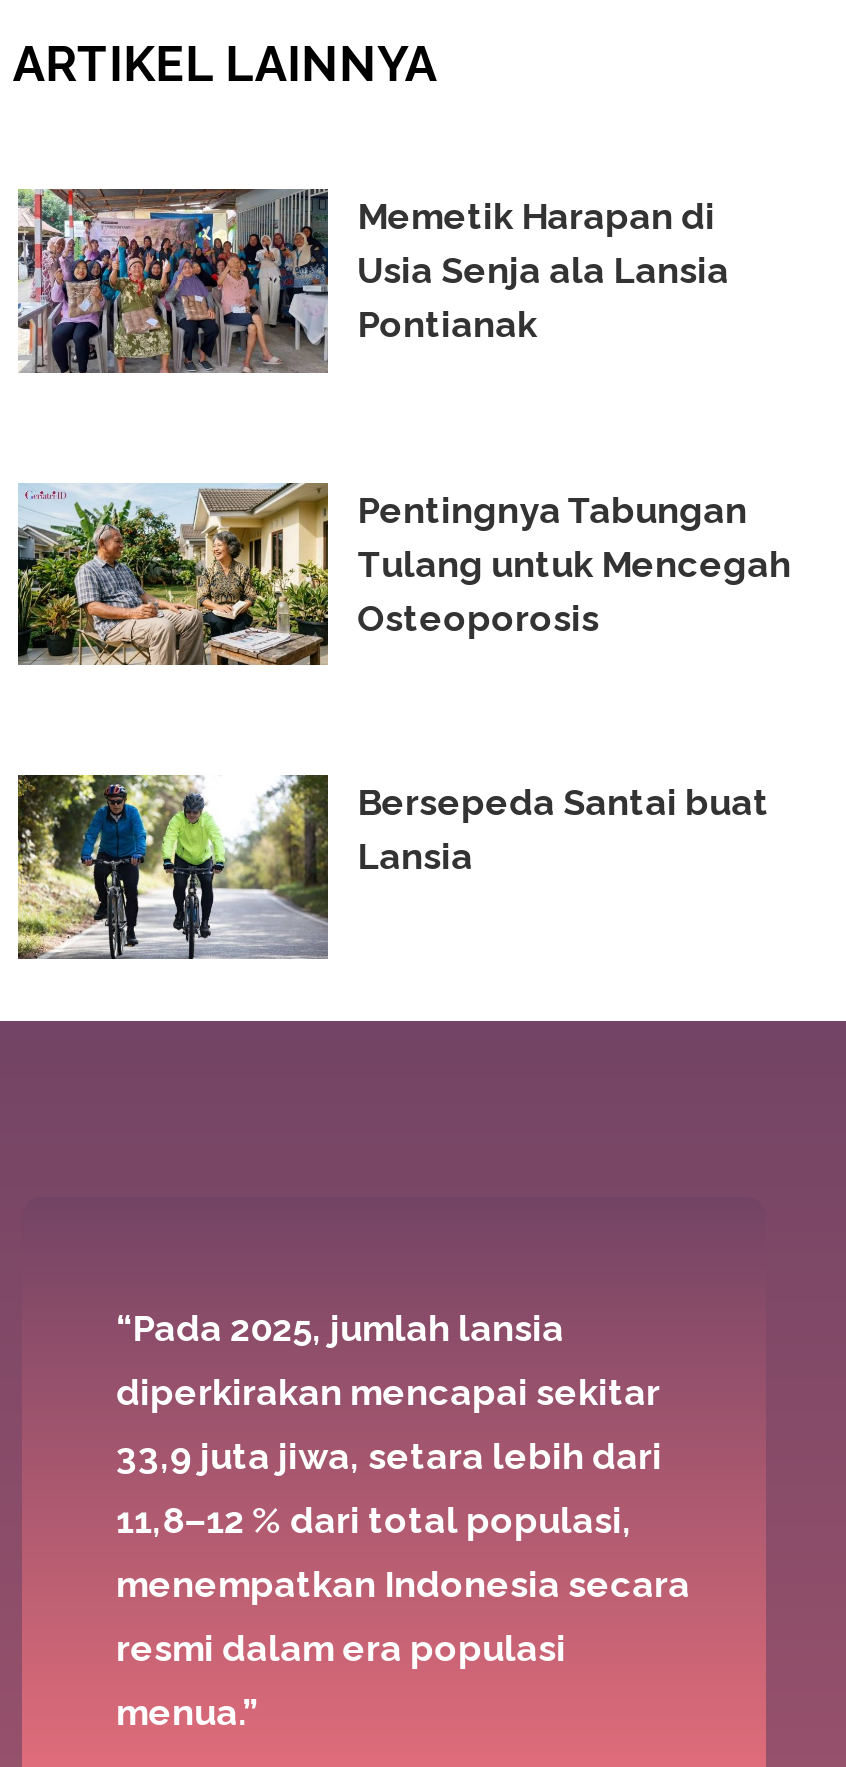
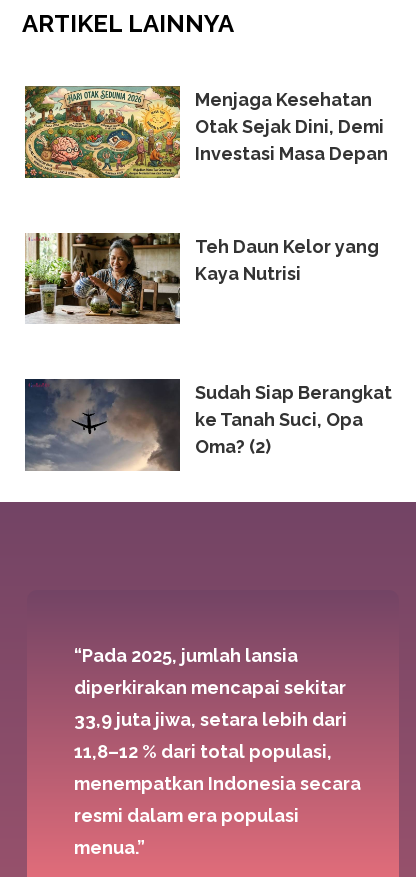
[16,187,729,375] [image] | Memetik Harapan di | Usia Senja ala Lansia | Pontianak -> [24,85,388,179] [image] | Menjaga Kesehatan | Otak Sejak Dini, Demi | Investasi Masa Depan
[16,483,791,665] [image] | Pentingnya Tabungan | Tulang untuk Mencegah | Osteoporosis -> [24,232,379,325] [image] | Teh Daun Kelor yang | Kaya Nutrisi
[16,773,769,959] [image] | Bersepeda Santai buat | Lansia -> [24,378,392,471] [image] | Sudah Siap Berangkat | ke Tanah Suci, Opa | Oma? (2)

